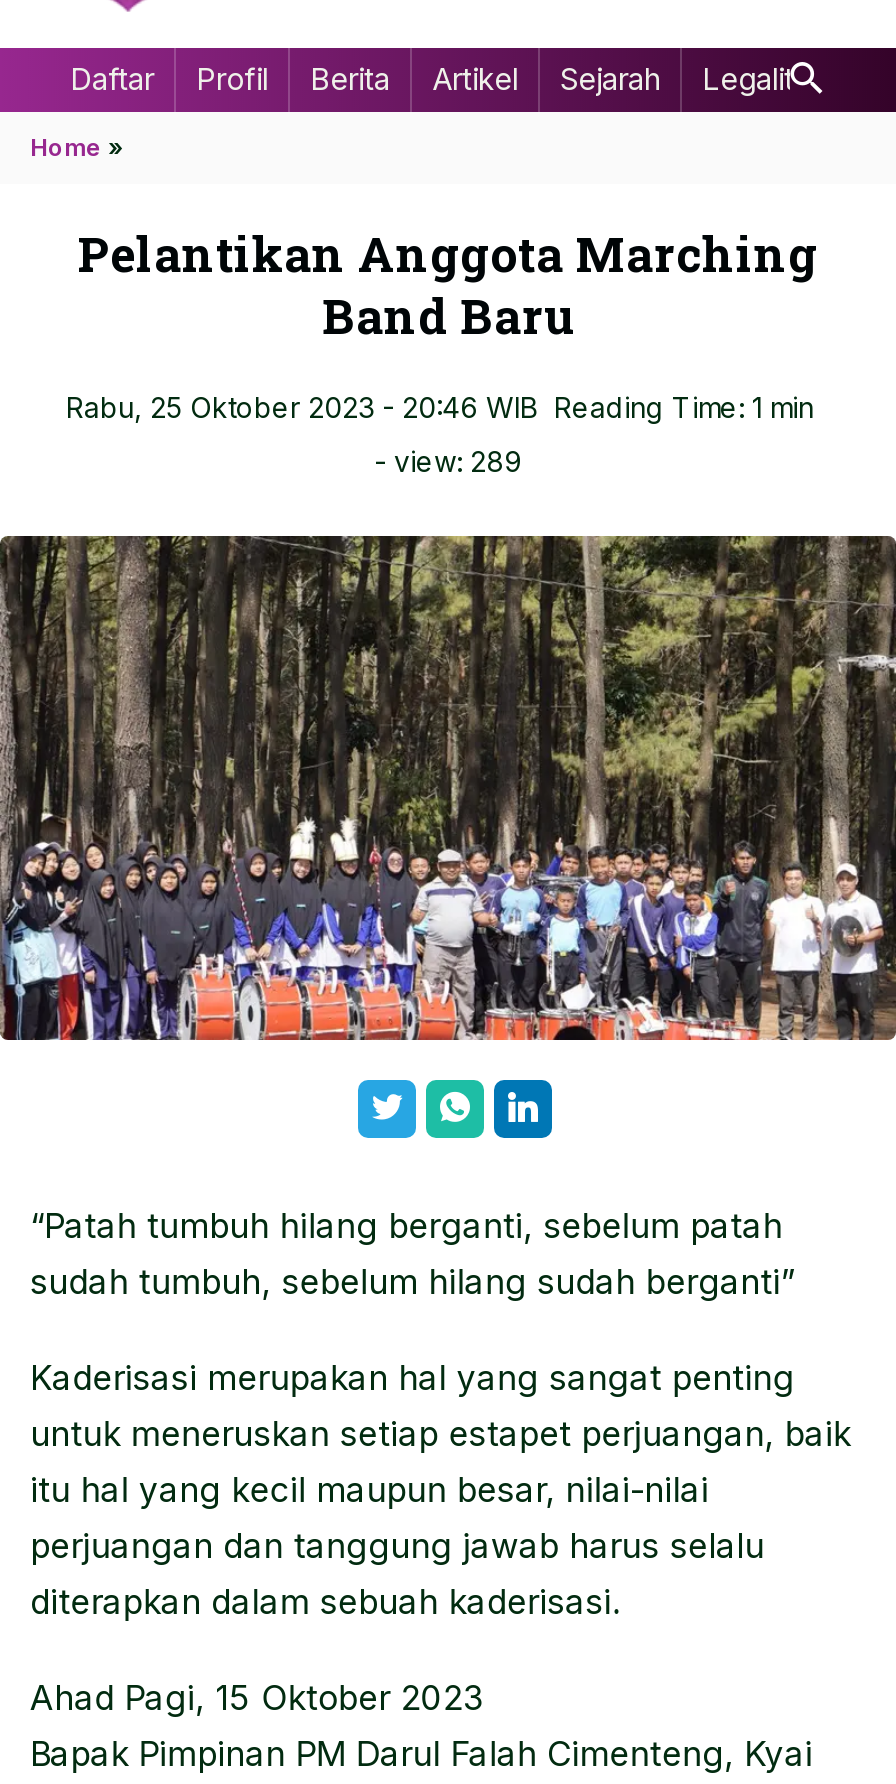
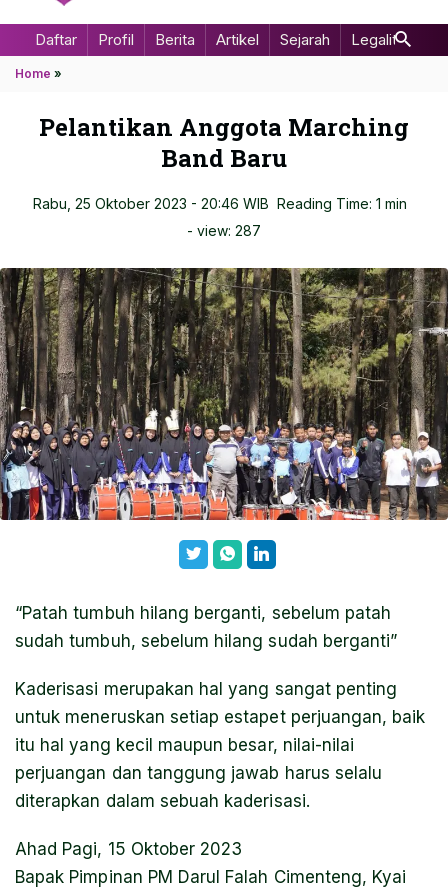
[374,445,522,479] - view: 289 -> [187,222,261,239] - view: 287

